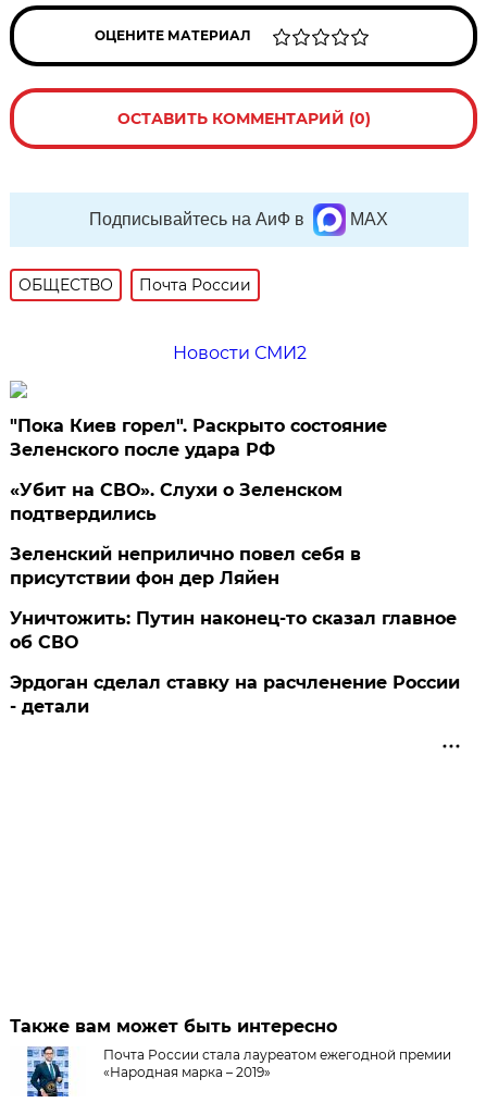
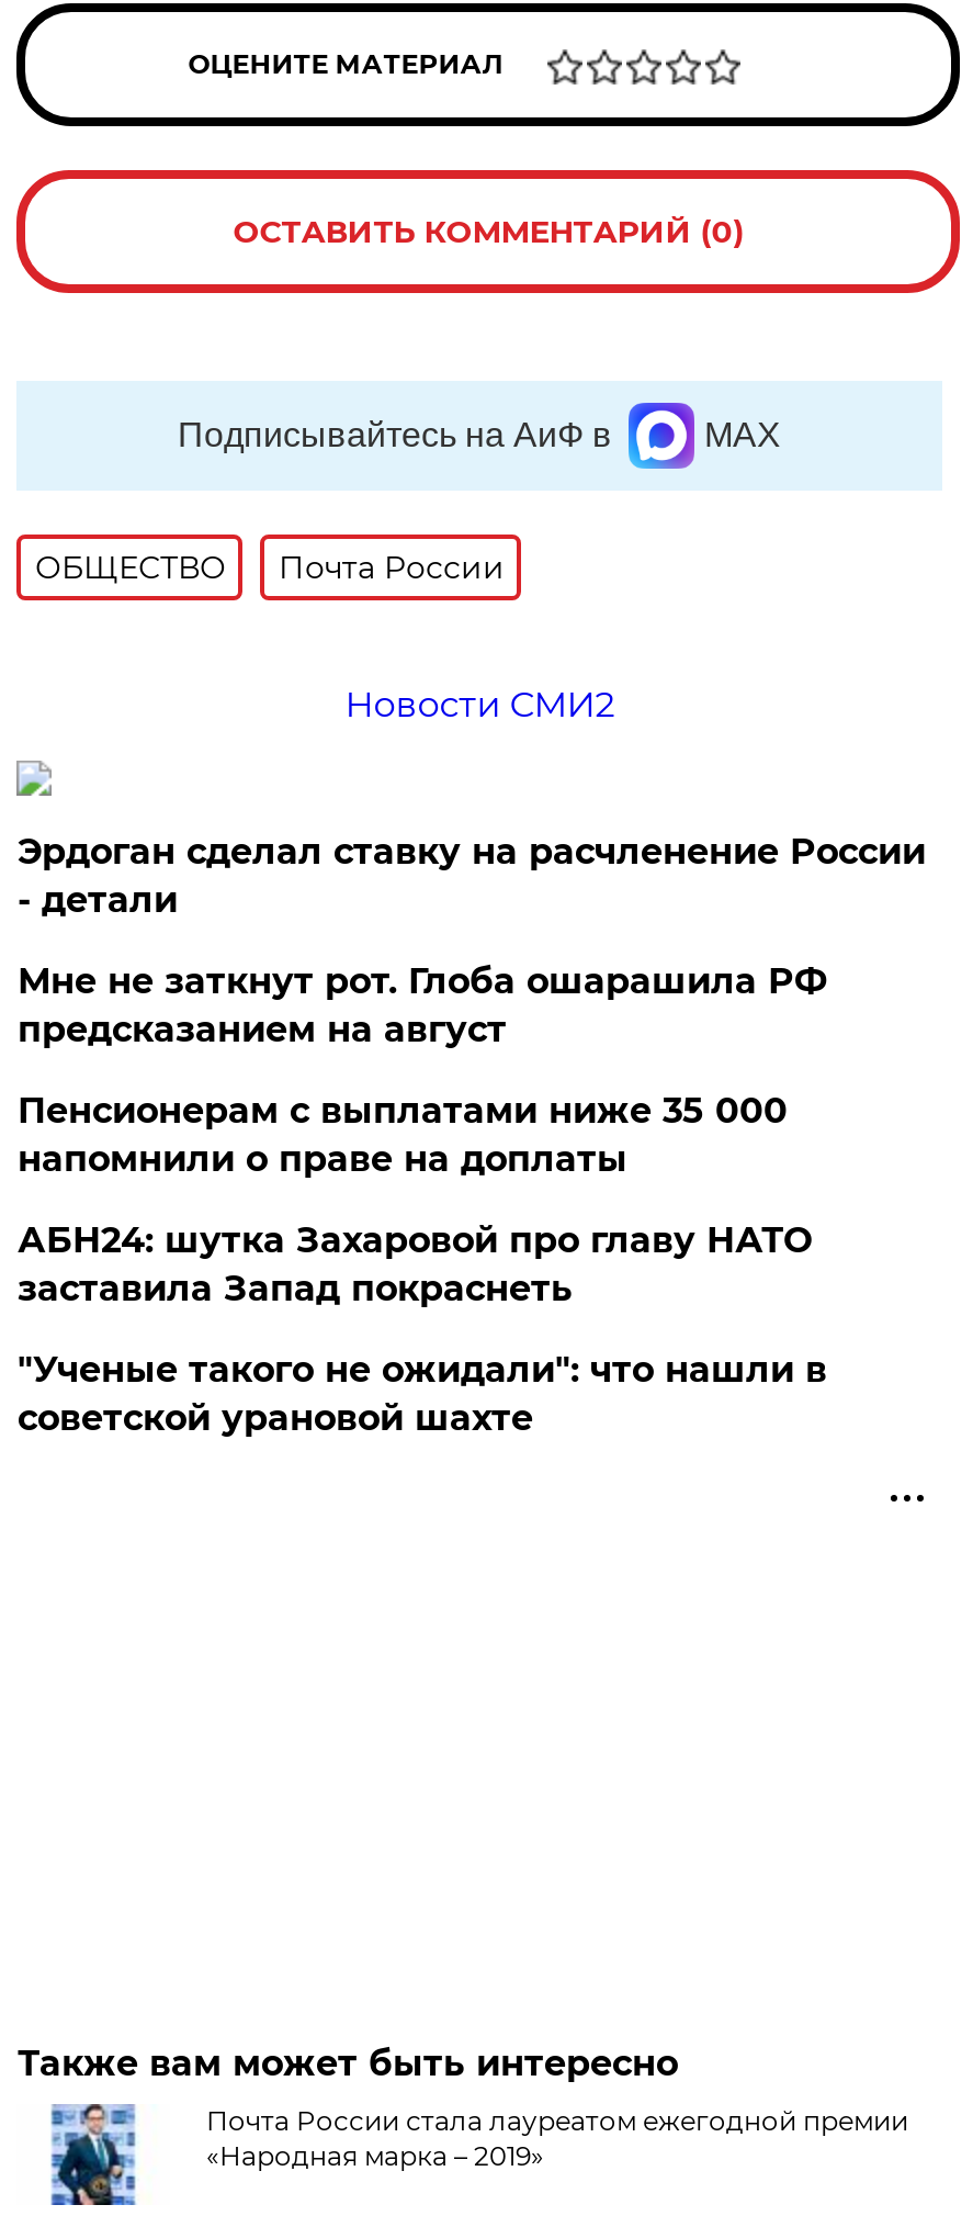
[10,415,457,653] "Пока Киев горел". Раскрыто состояние | Зеленского после удара РФ | «Убит на СВО». Слухи о Зеленском | подтвердились | Зеленский неприлично повел cебя в | присутствии фон дер Ляйен | Уничтожить: Путин наконец-то сказал главное | об СВО -> none
moved [10,672,460,717] -> [17,831,926,921]: Эрдоган сделал ставку на расчленение России | - детали
none -> [17,960,827,1439] Мне не заткнут рот. Глоба ошарашила РФ | предсказанием на август | Пенсионерам с выплатами ниже 35 000 | напомнили о праве на доплаты | АБН24: шутка Захаровой про главу НАТО | заставила Запад покраснеть | "Ученые такого не ожидали": что нашли в | советской урановой шахте

